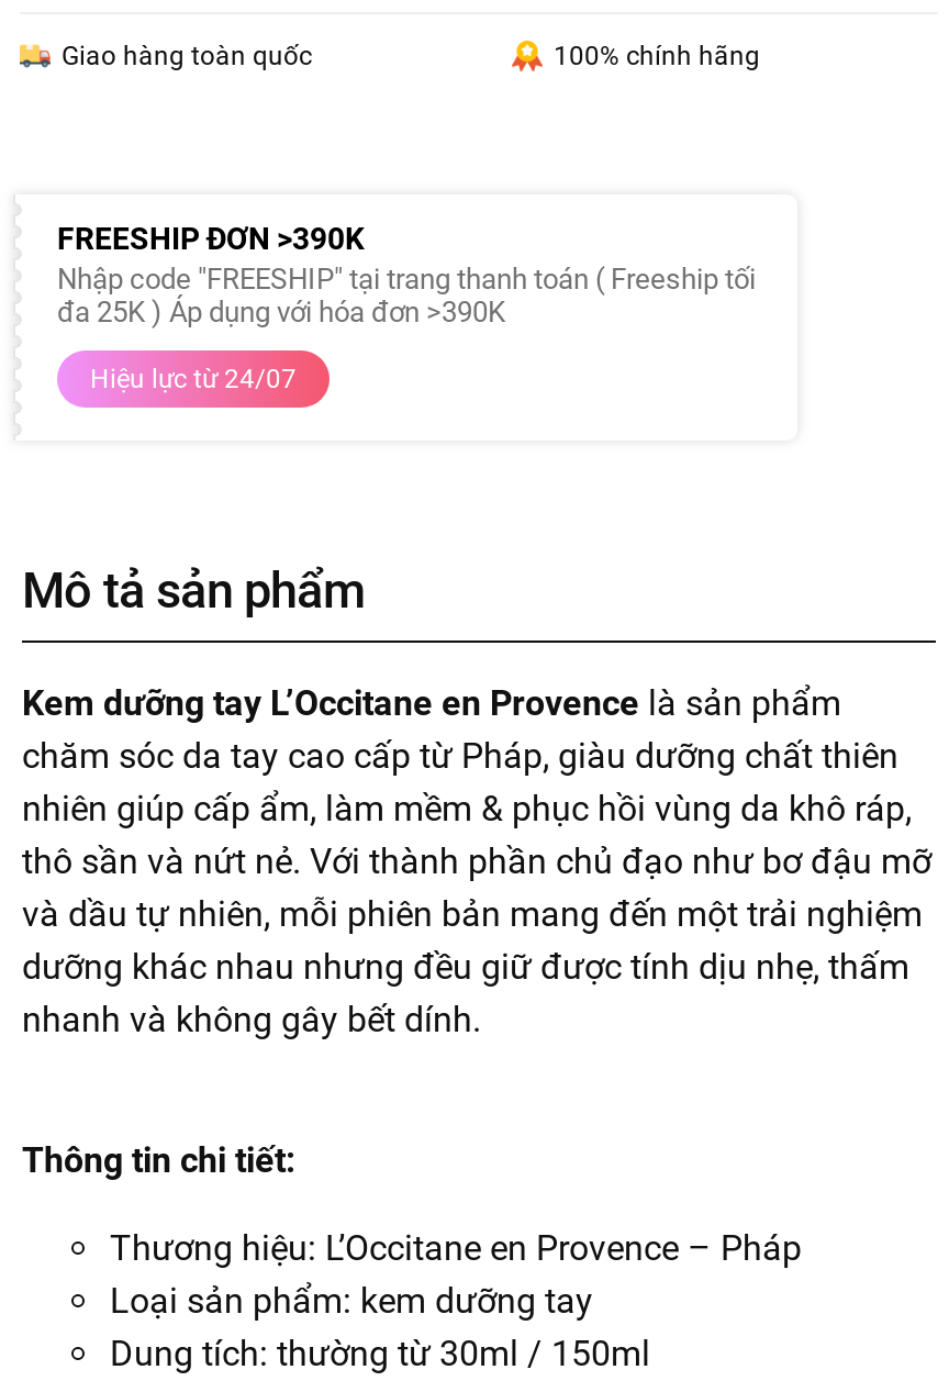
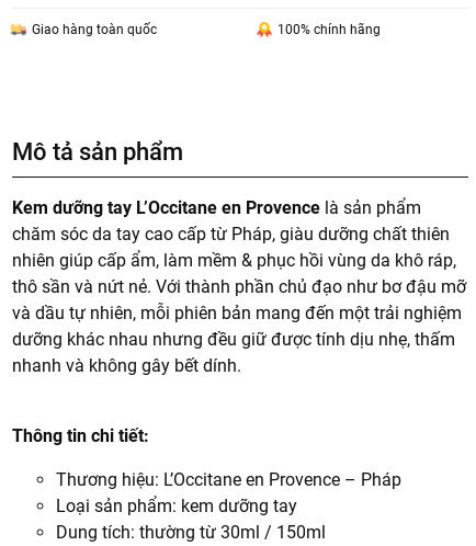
[57,221,756,394] FREESHIP ĐƠN >390K | Nhập code "FREESHIP" tại trang thanh toán ( Freeship tối | đa 25K ) Áp dụng với hóa đơn >390K | Hiệu lực từ 24/07 -> none

